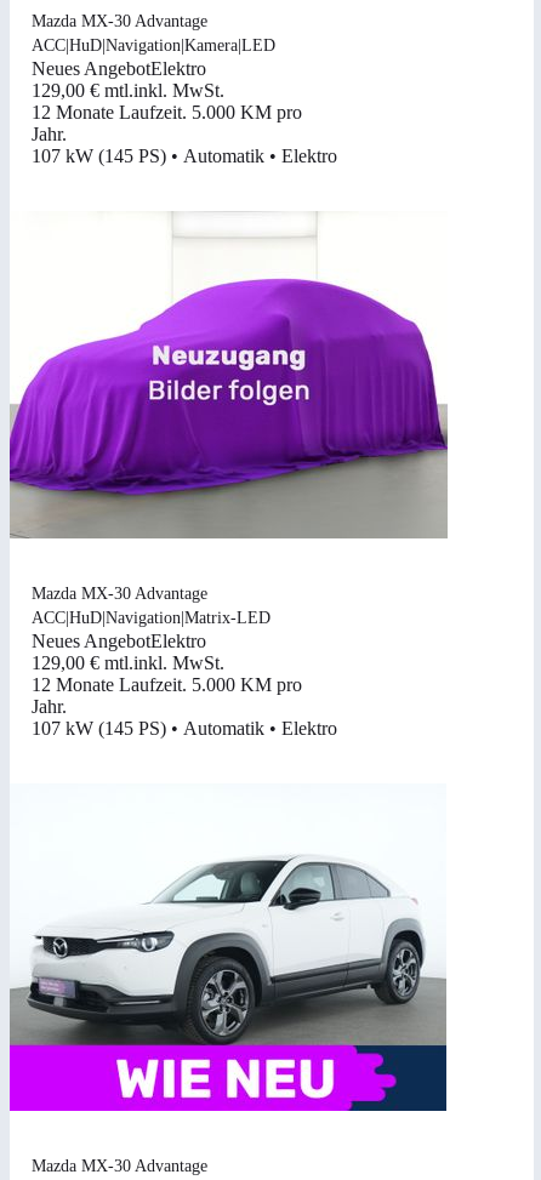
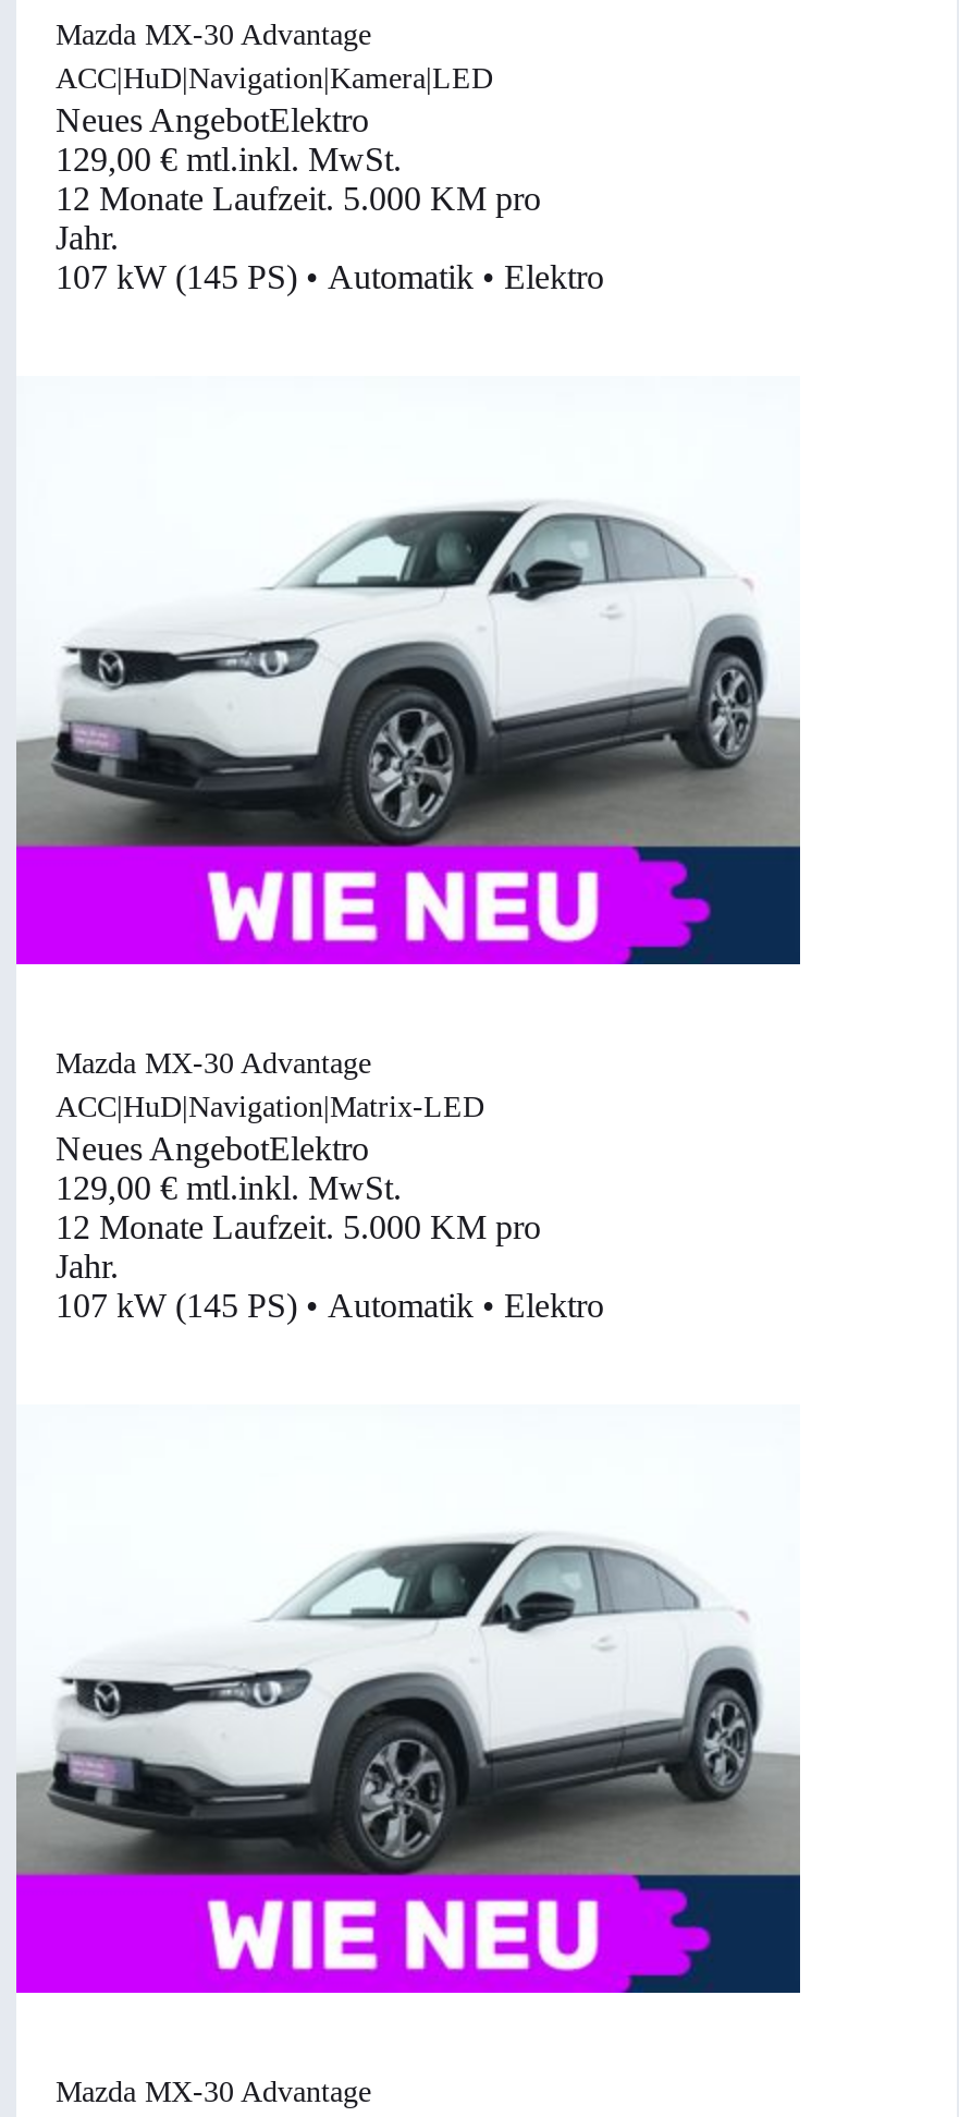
[8,278,448,540] [image] -> [14,498,800,966] [image]

